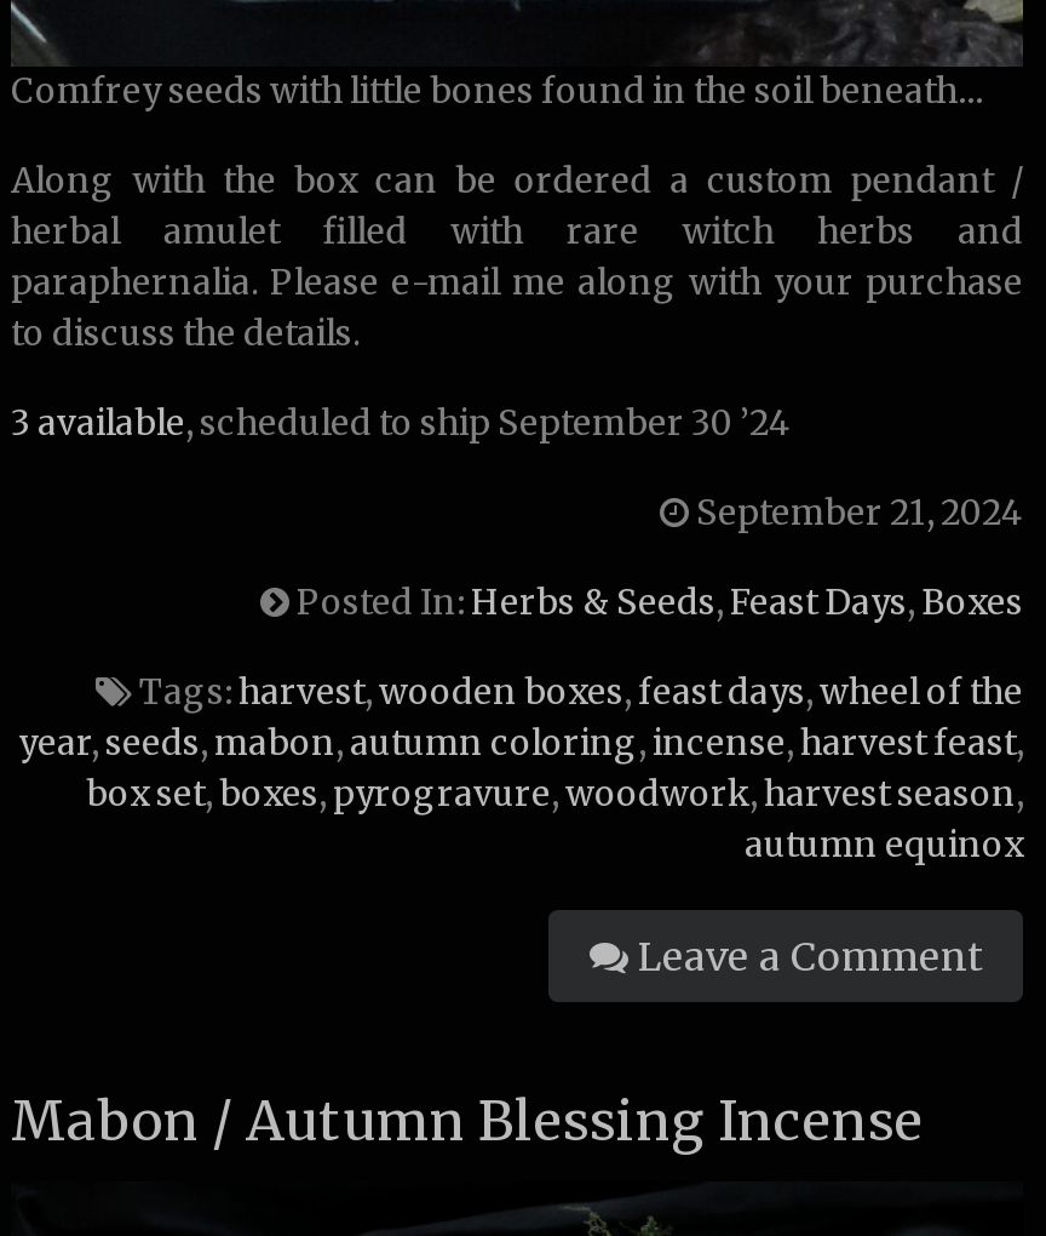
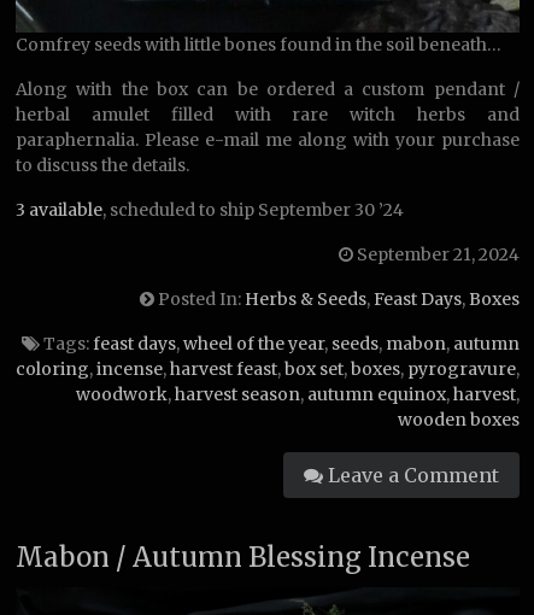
[18,670,1023,866] Tags:harvest,wooden boxes, feast days,wheel of the | year, seeds, mabon, autumn coloring, incense,harvest feast, | box set,boxes, pyrogravure,woodwork,harvest season, | autumn equinox -> [16,333,520,431] Tags: feast days,wheel of the year, seeds, mabon, autumn | coloring,incense,harvest feast,box set,boxes, pyrogravure, | woodwork,harvest season, autumn equinox,harvest, | wooden boxes

